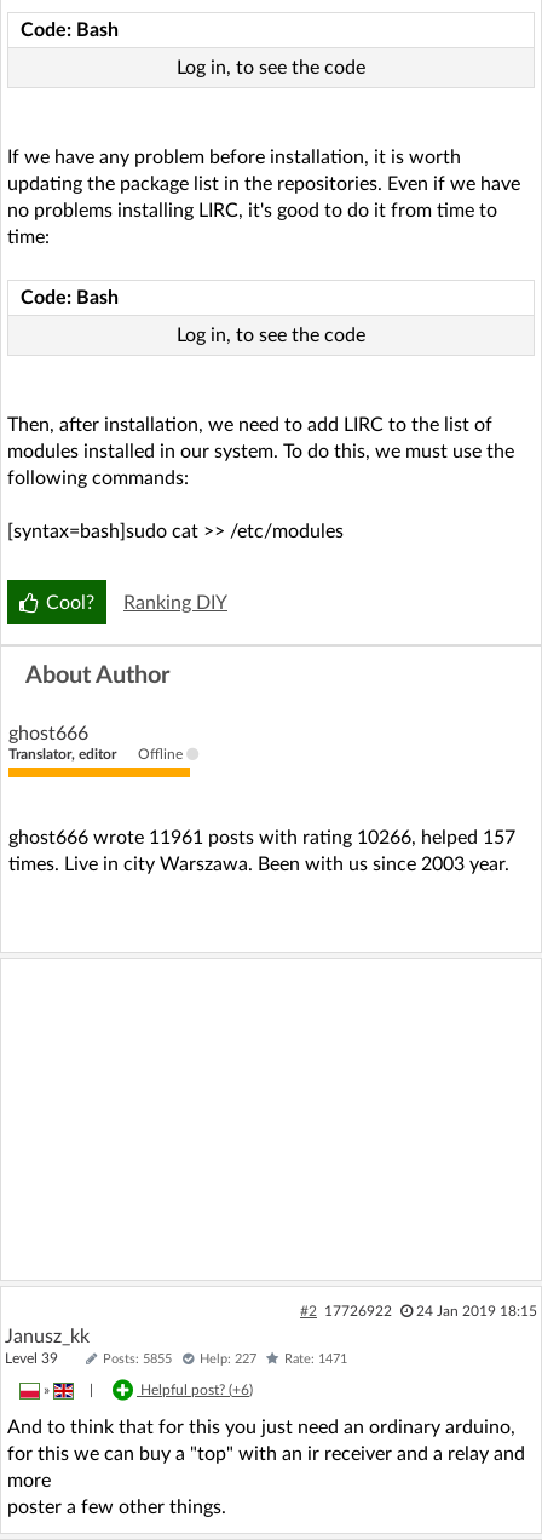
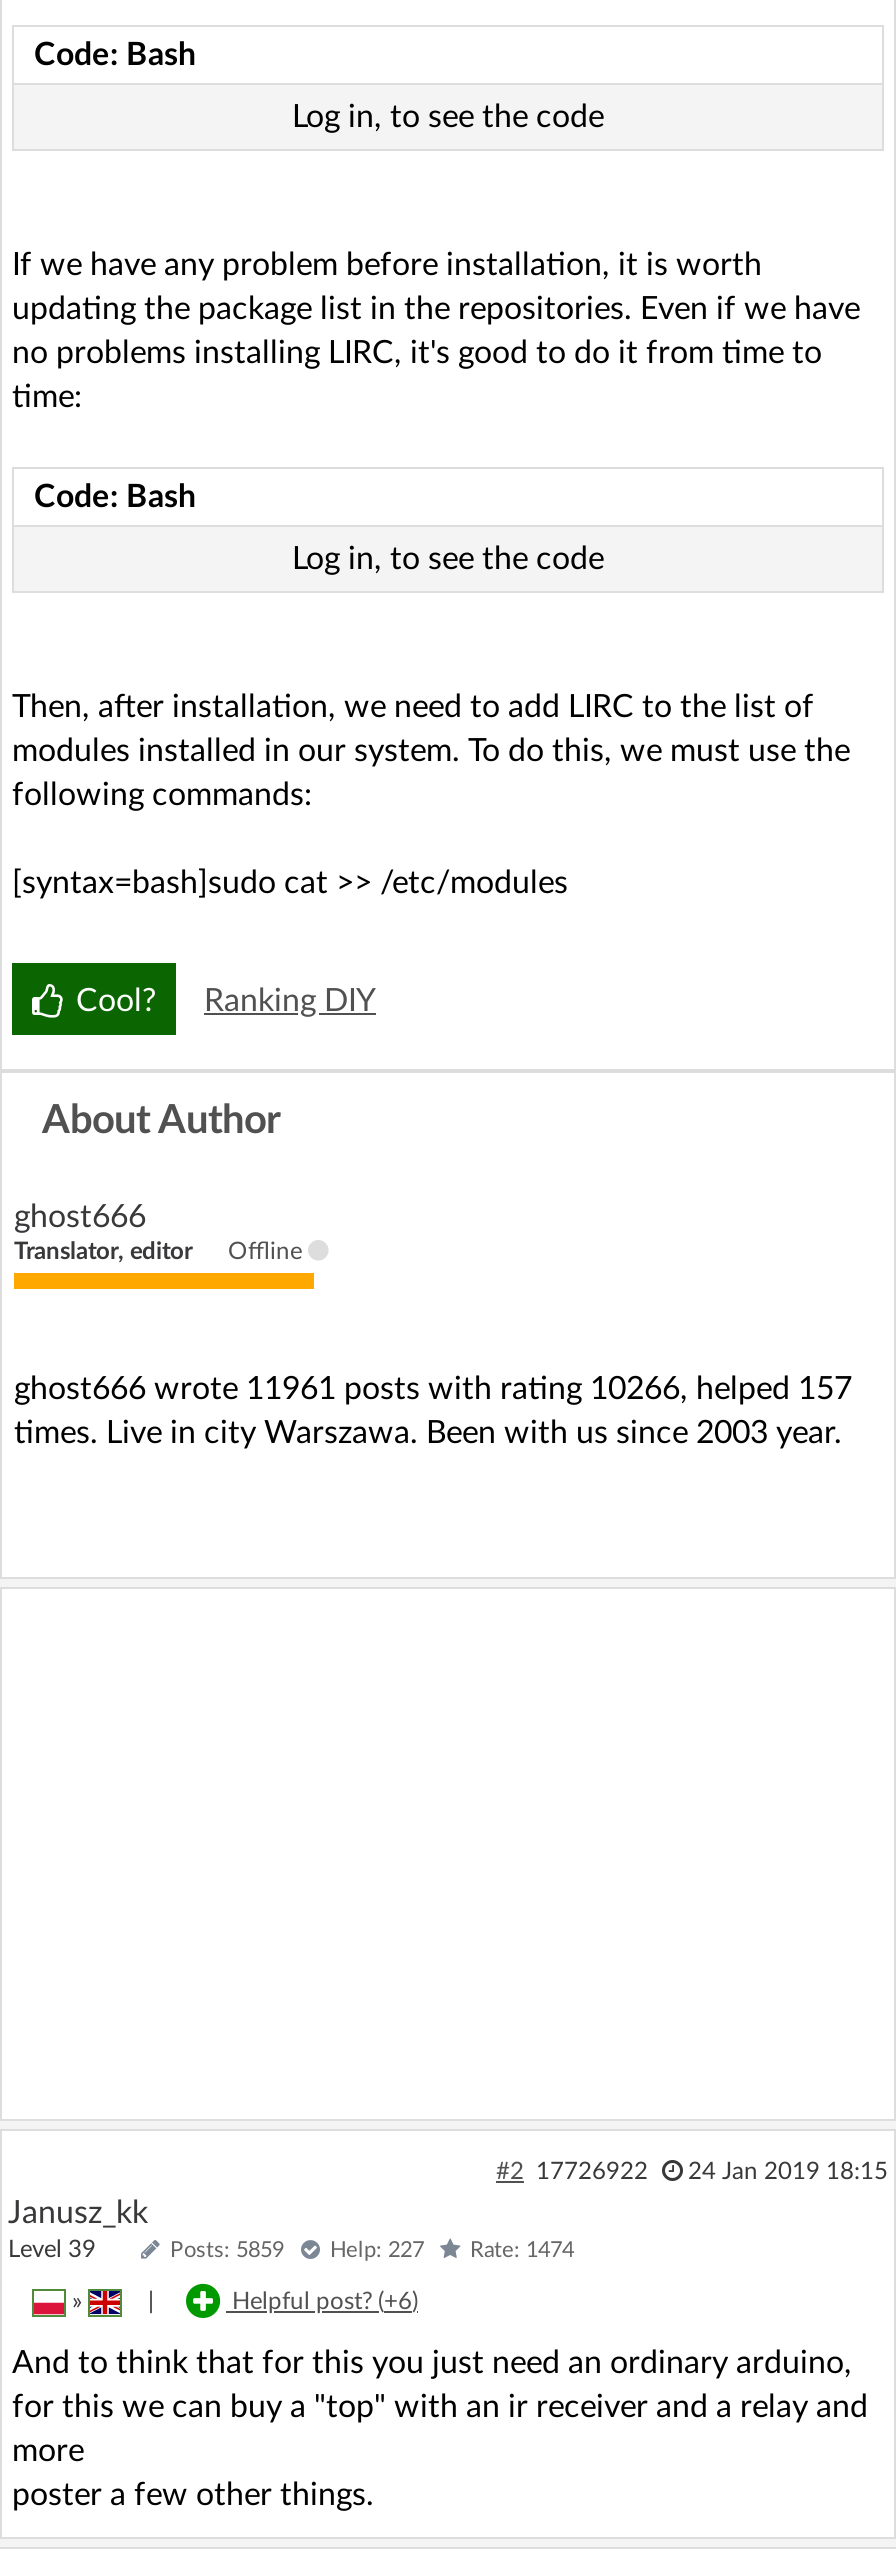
[5,1351,172,1366] Level 39 Posts: 5855 -> [8,2237,284,2261] Level 39 Posts: 5859
[284,1352,347,1366] Rate: 1471 -> [470,2239,574,2261] Rate: 1474

